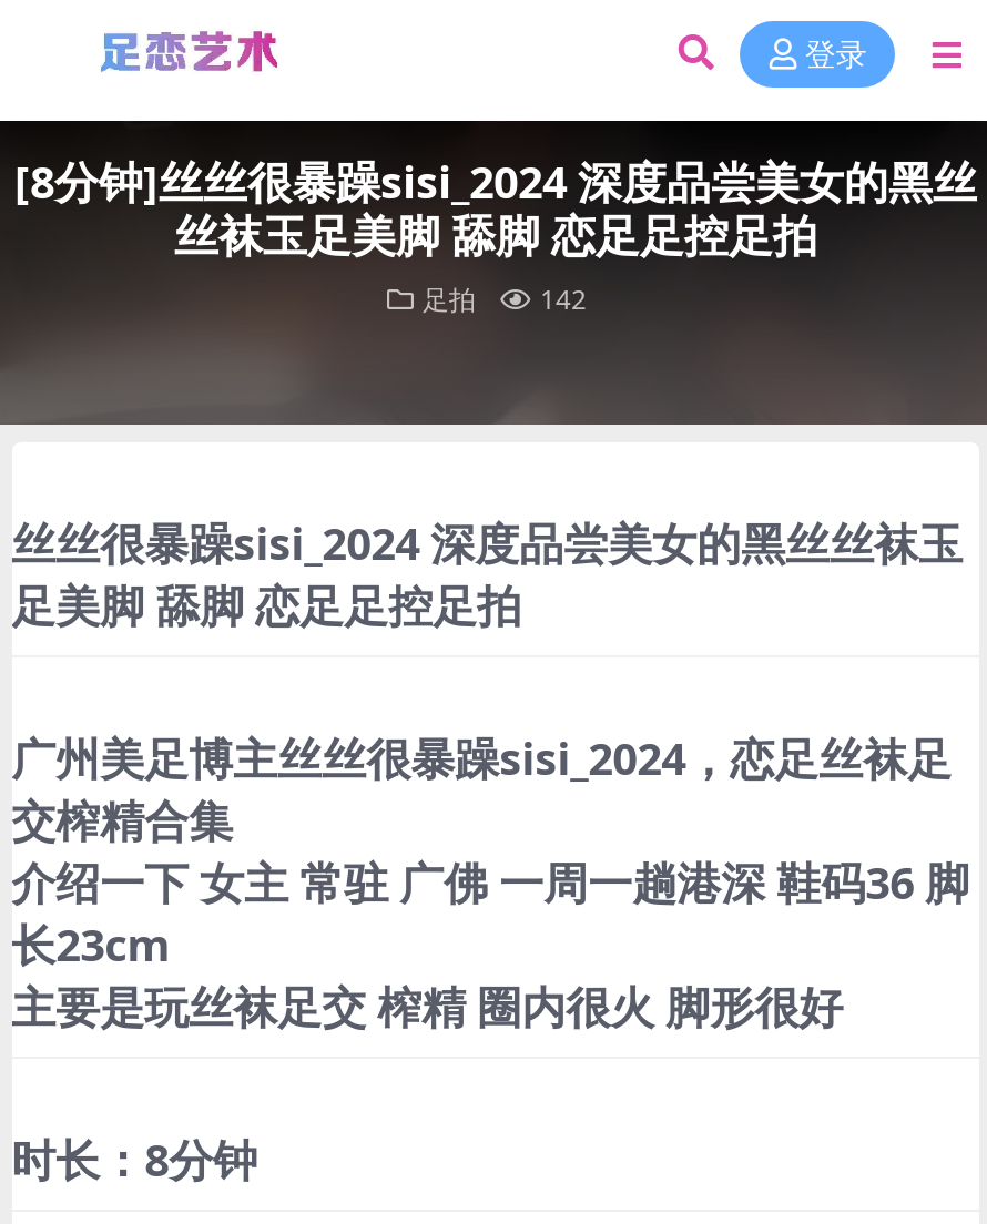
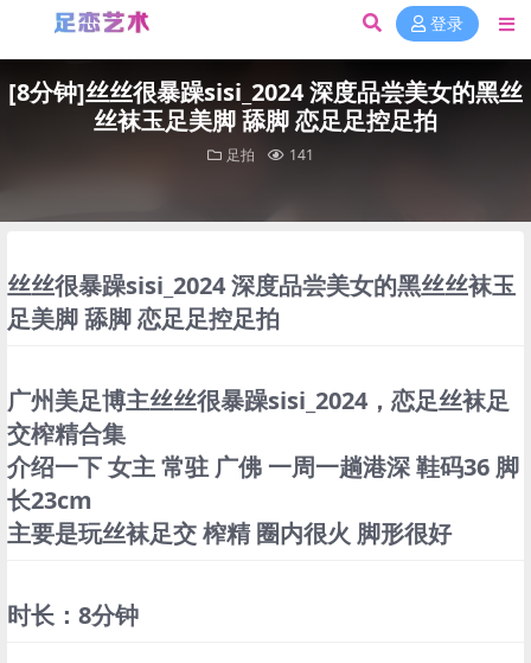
[423,280,587,318] 足拍 142 -> [226,145,314,165] 足拍 141

